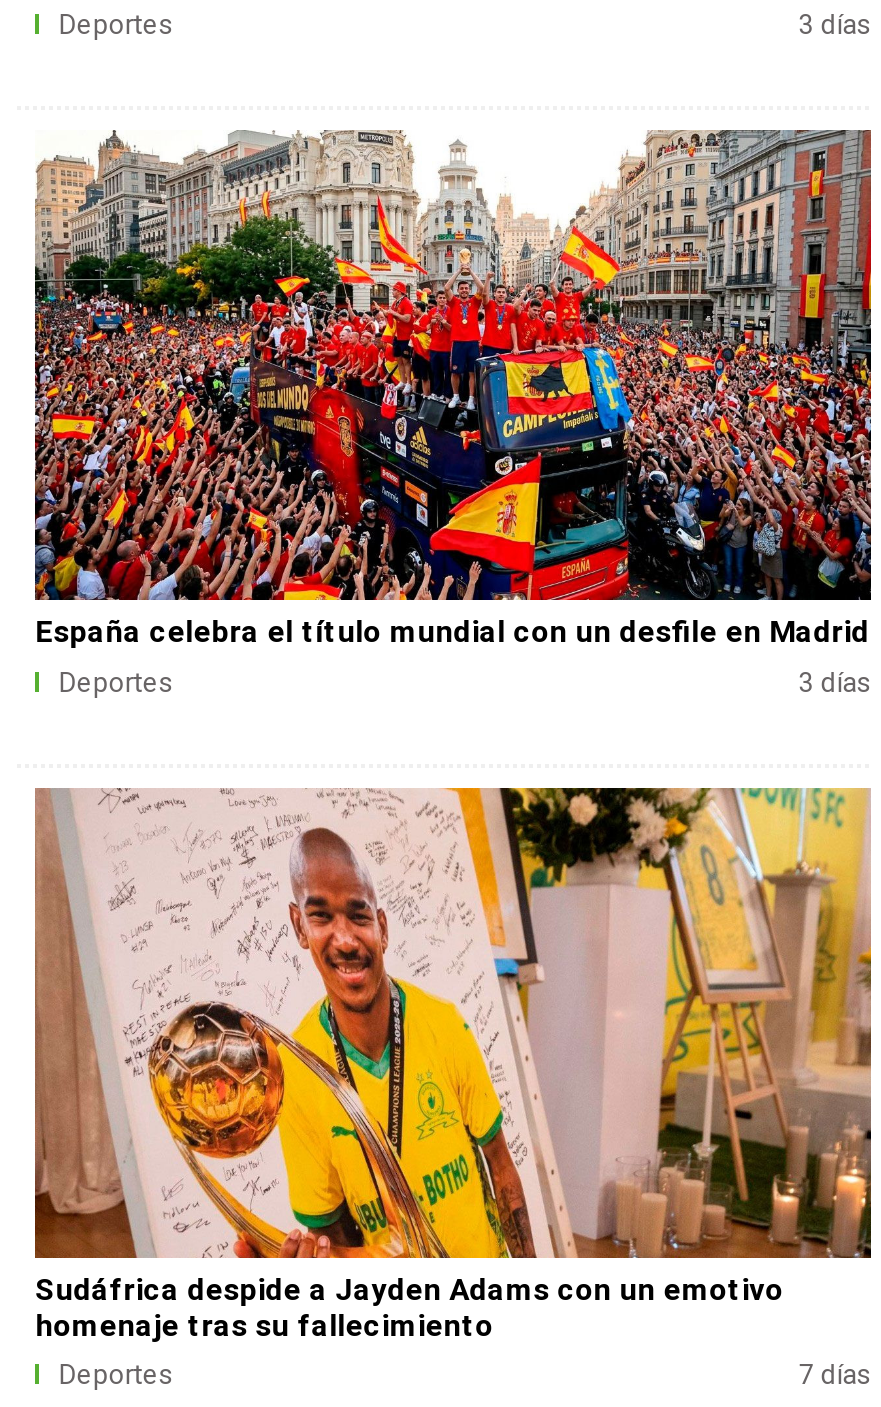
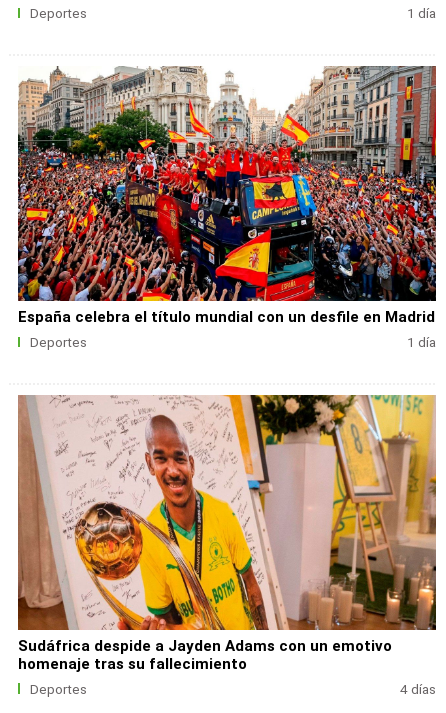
[799,10,871,40] 3 días -> [407,6,436,21] 1 día
[799,668,871,698] 3 días -> [407,335,436,350] 1 día
[799,1361,871,1391] 7 días -> [400,682,436,697] 4 días

